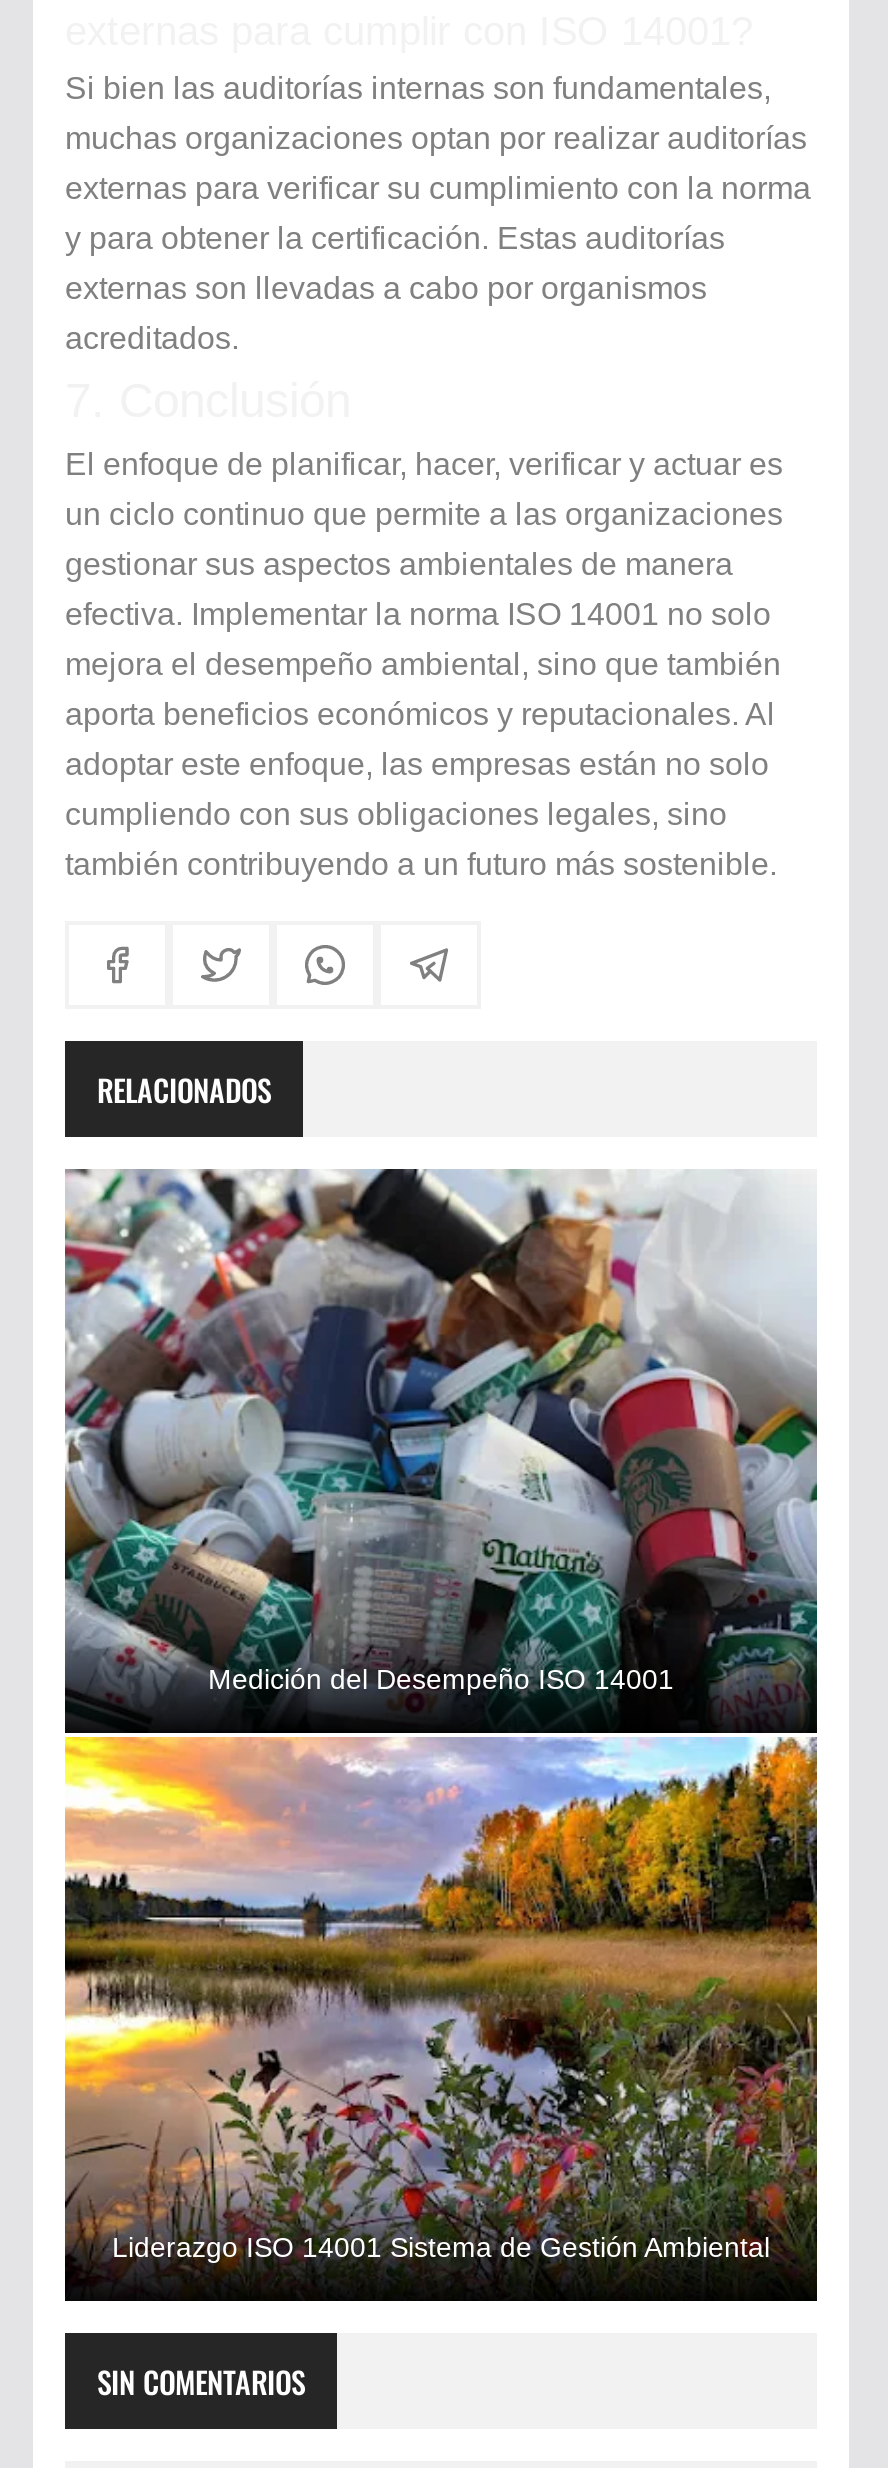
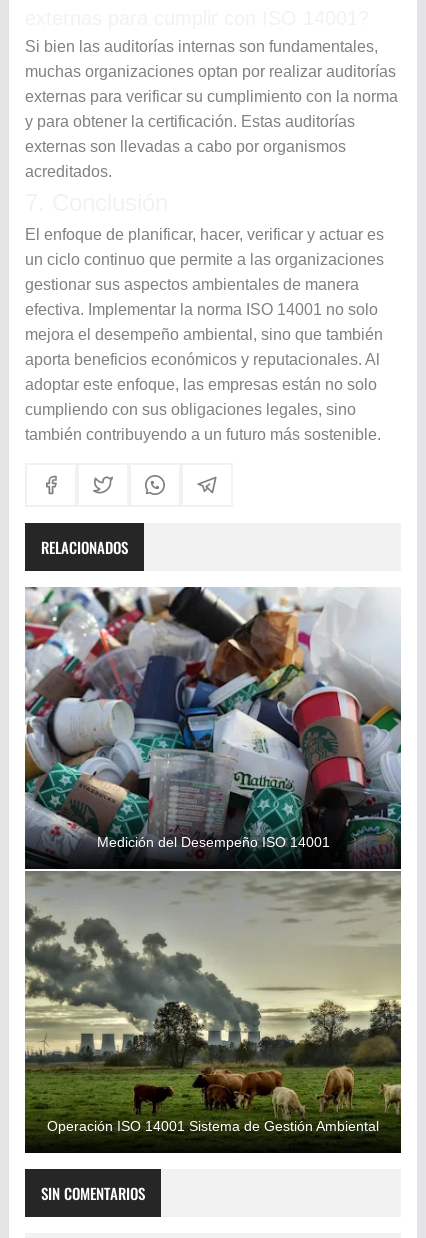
[63,1735,819,2265] [image] | Liderazgo ISO 14001 Sistema de Gestión Ambiental -> [24,870,401,1134] [image] | Operación ISO 14001 Sistema de Gestión Ambiental

